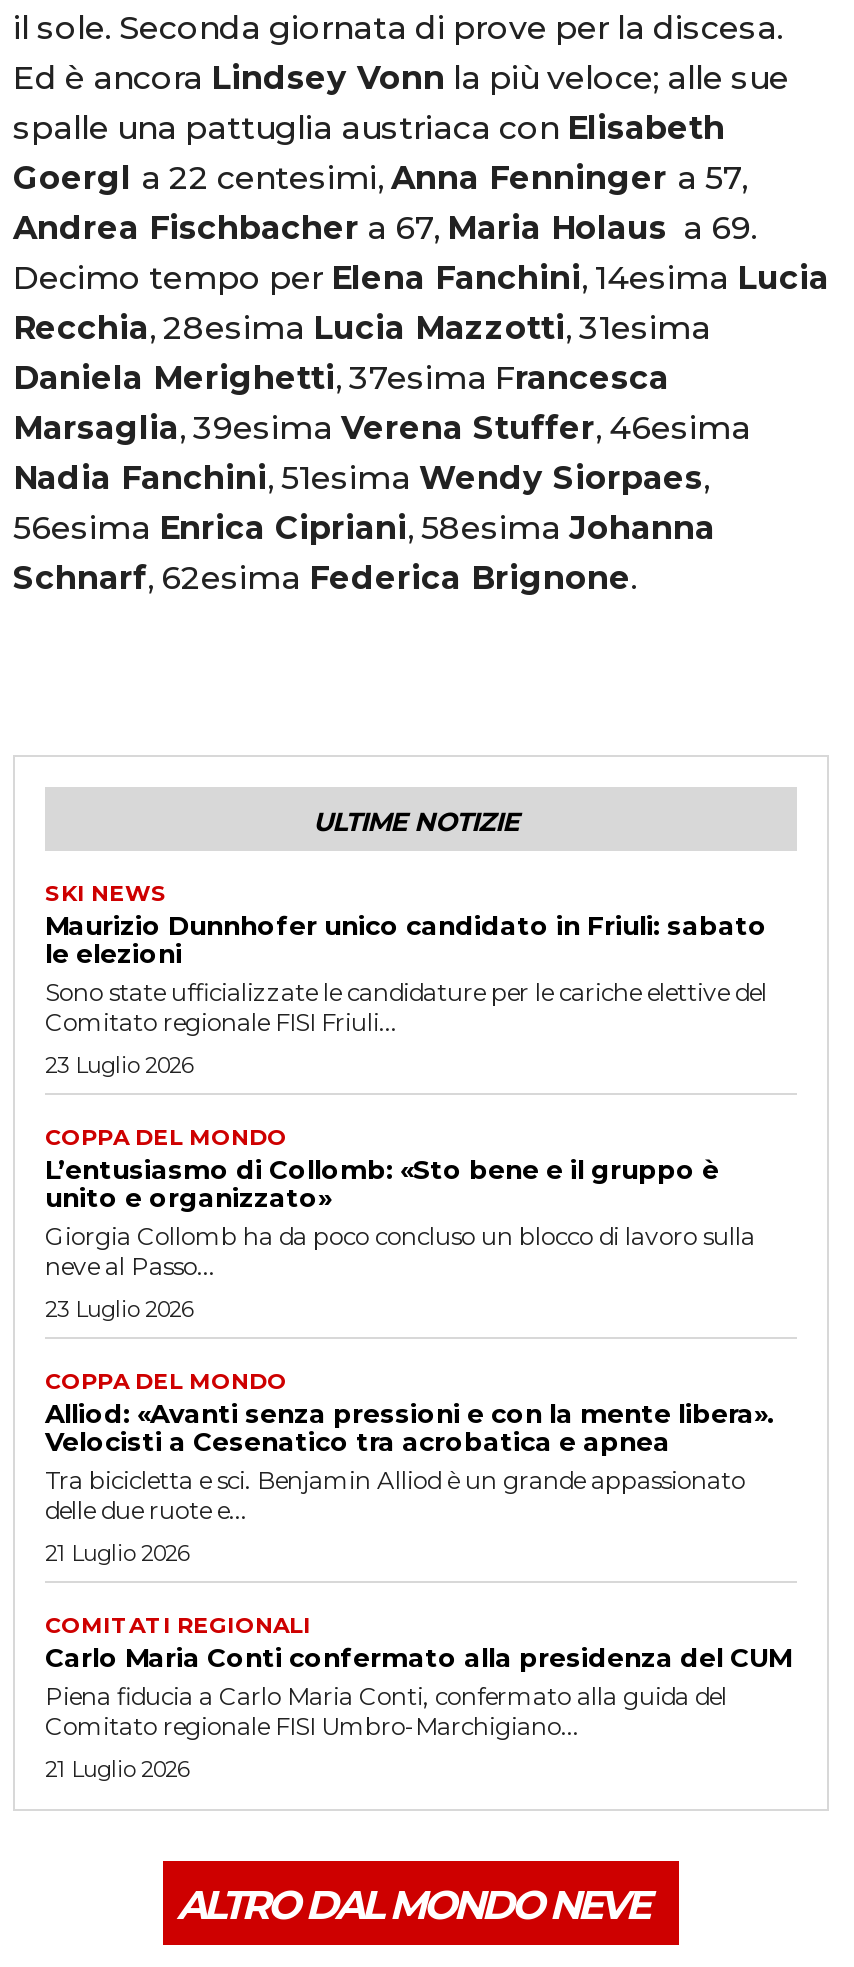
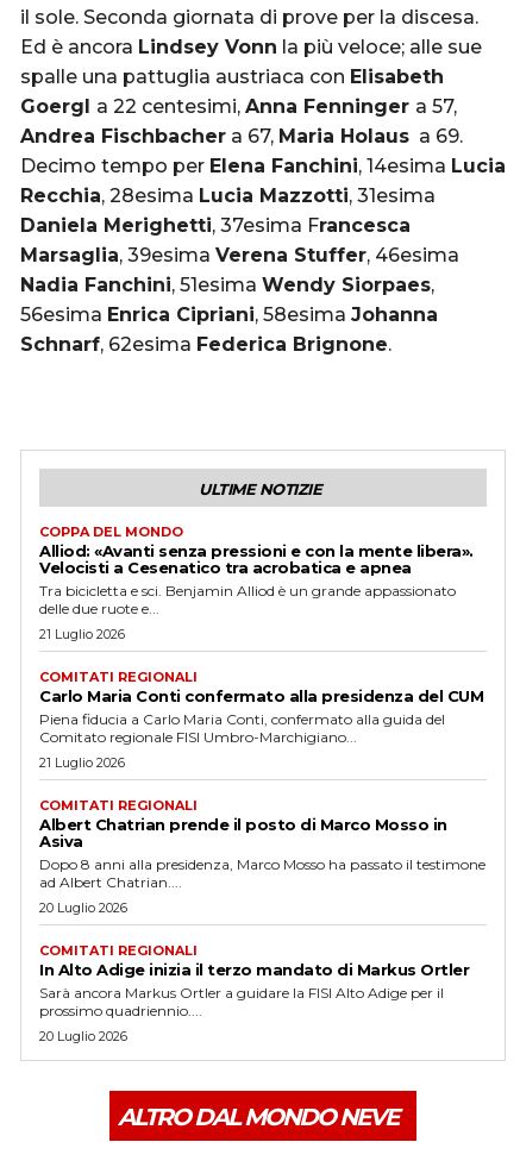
[45,879,767,1323] SKI NEWS | Maurizio Dunnhofer unico candidato in Friuli: sabato | le elezioni | Sono state ufficializzate le candidature per le cariche elettive del | Comitato regionale FISI Friuli... | 23 Luglio 2026 | COPPA DEL MONDO | L’entusiasmo di Collomb: «Sto bene e il gruppo è | unito e organizzato» | Giorgia Collomb ha da poco concluso un blocco di lavoro sulla | neve al Passo... | 23 Luglio 2026 -> none
moved [45,1367,791,1783] -> [39,523,483,771]: COPPA DEL MONDO | Alliod: «Avanti senza pressioni e con la mente libera». | Velocisti a Cesenatico tra acrobatica e apnea | ... | Comitato regionale FISI Umbro-Marchigiano... | 21 Luglio 2026
none -> [39,797,485,1044] COMITATI REGIONALI | Albert Chatrian prende il posto di Marco Mosso in | Asiva | Dopo 8 anni alla presidenza, Marco Mosso ha passato il testimone | ad Albert Chatrian.... | 20 Luglio 2026 | COMITATI REGIONALI | In Alto Adige inizia il terzo mandato di Markus Ortler | Sarà ancora Markus Ortler a guidare la FISI Alto Adige per il | prossimo quadriennio.... | 20 Luglio 2026

